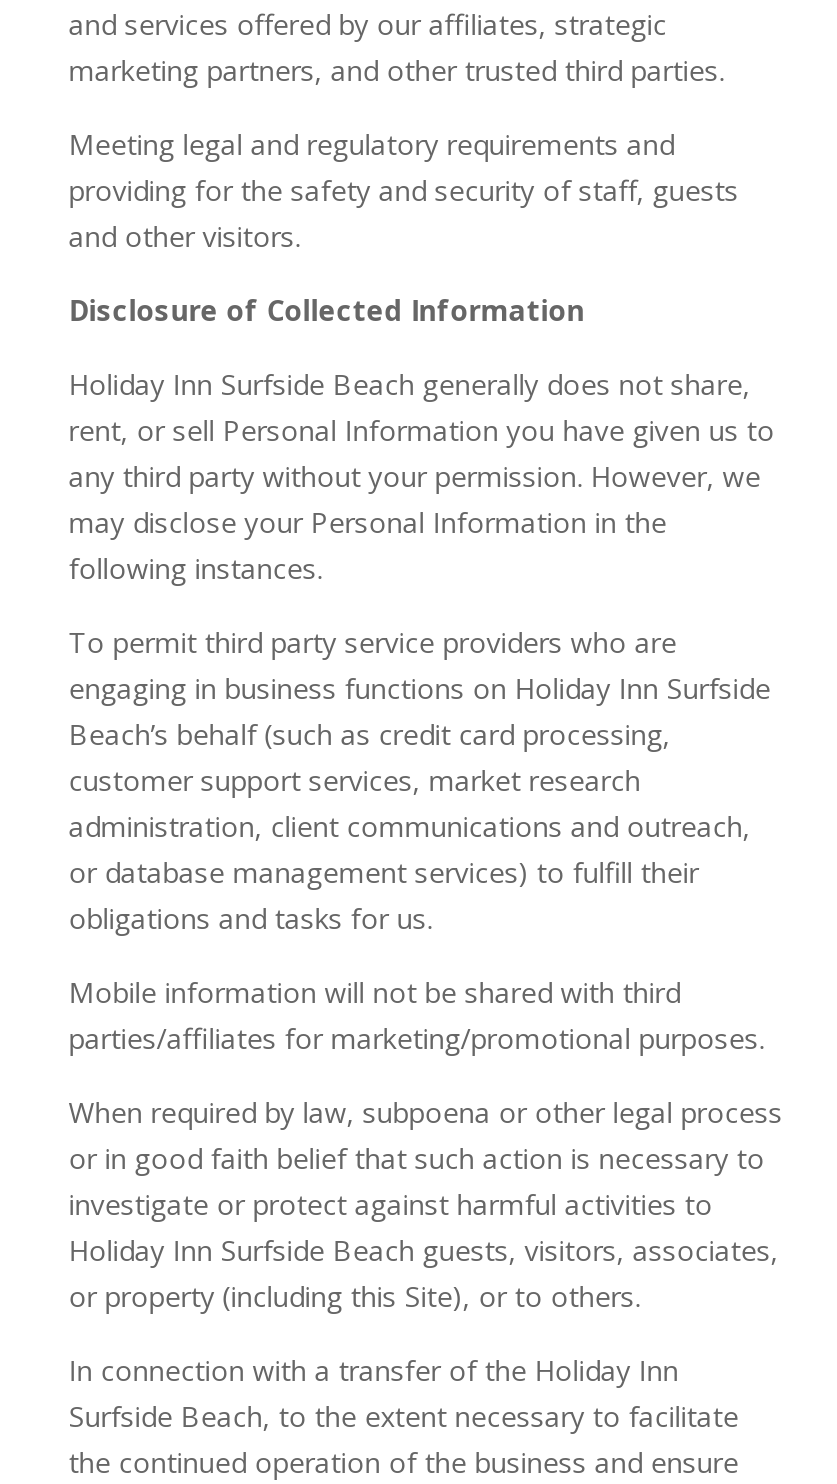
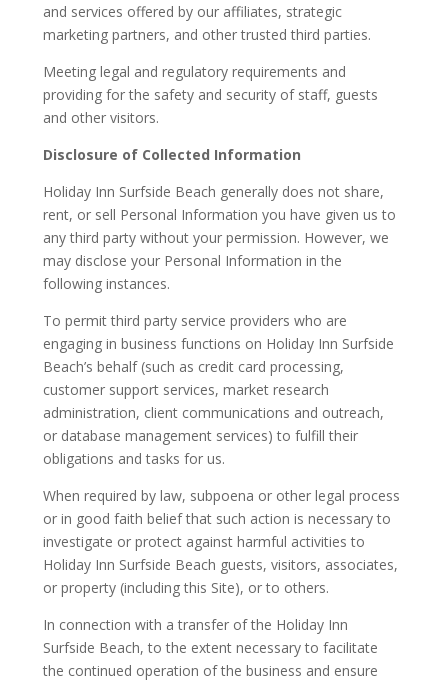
[69,972,765,1056] Mobile information will not be shared with third | parties/affiliates for marketing/promotional purposes. -> none

